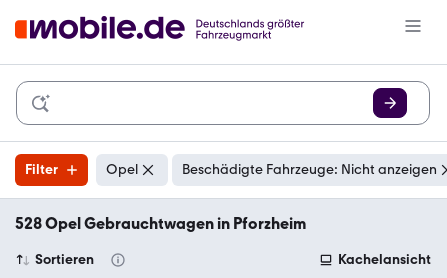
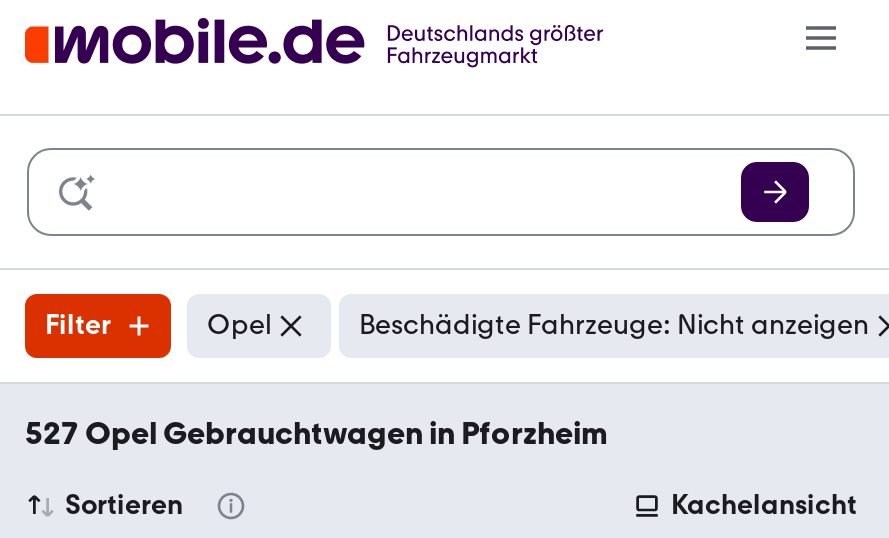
[15,214,306,233] 528 Opel Gebrauchtwagen in Pforzheim -> [25,414,607,452] 527 Opel Gebrauchtwagen in Pforzheim

